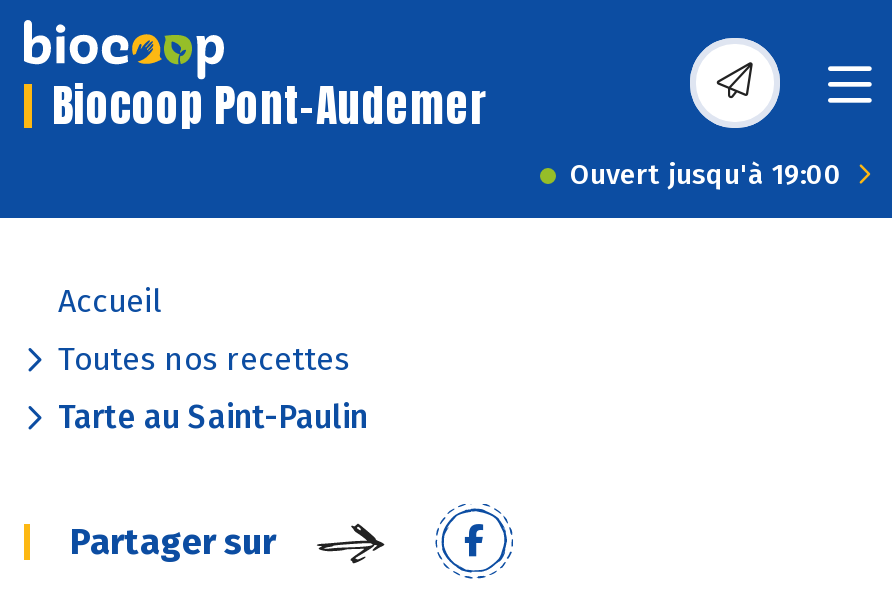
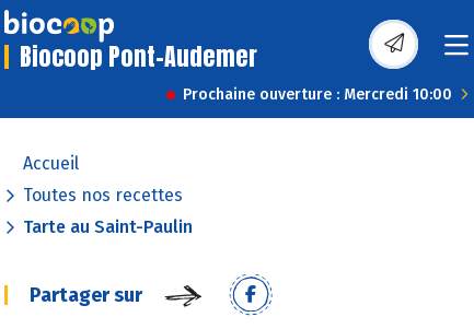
[570,158,842,192] Ouvert jusqu'à 19:00 -> [183,85,452,104] Prochaine ouverture : Mercredi 10:00

